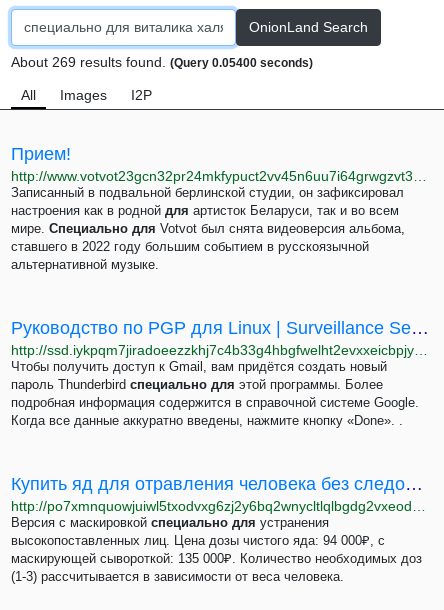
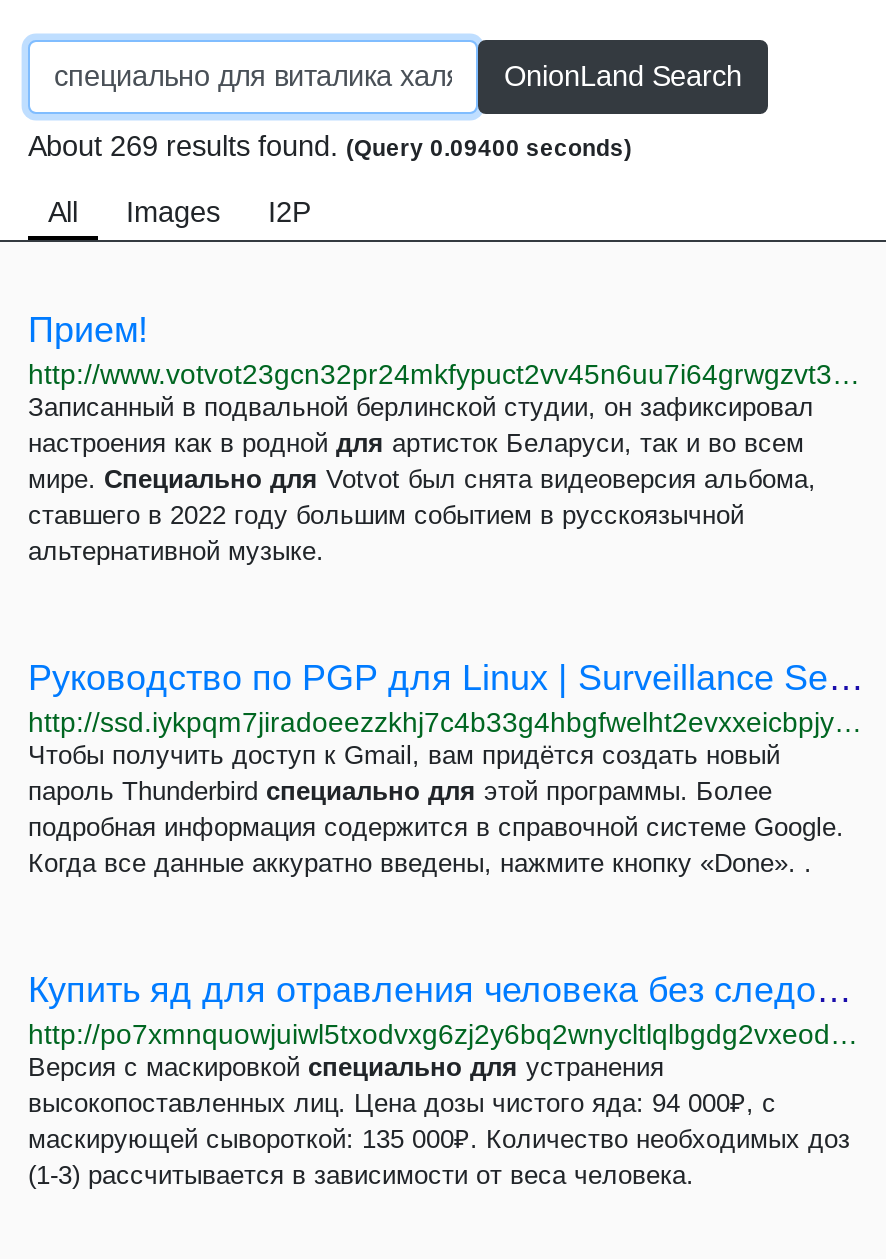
[11,54,313,70] About 269 results found. (Query 0.05400 seconds) -> [28,130,632,162] About 269 results found. (Query 0.09400 seconds)

